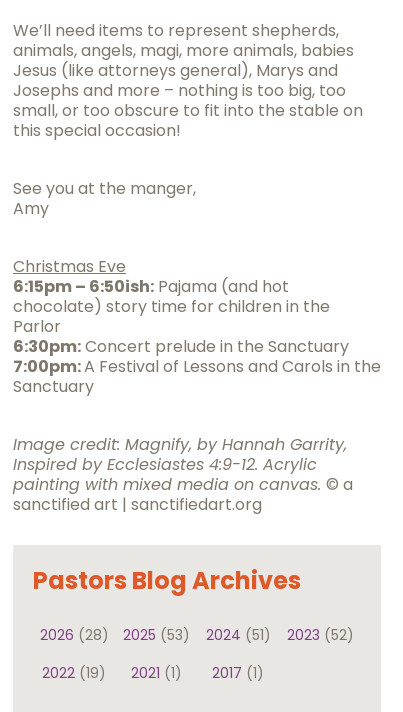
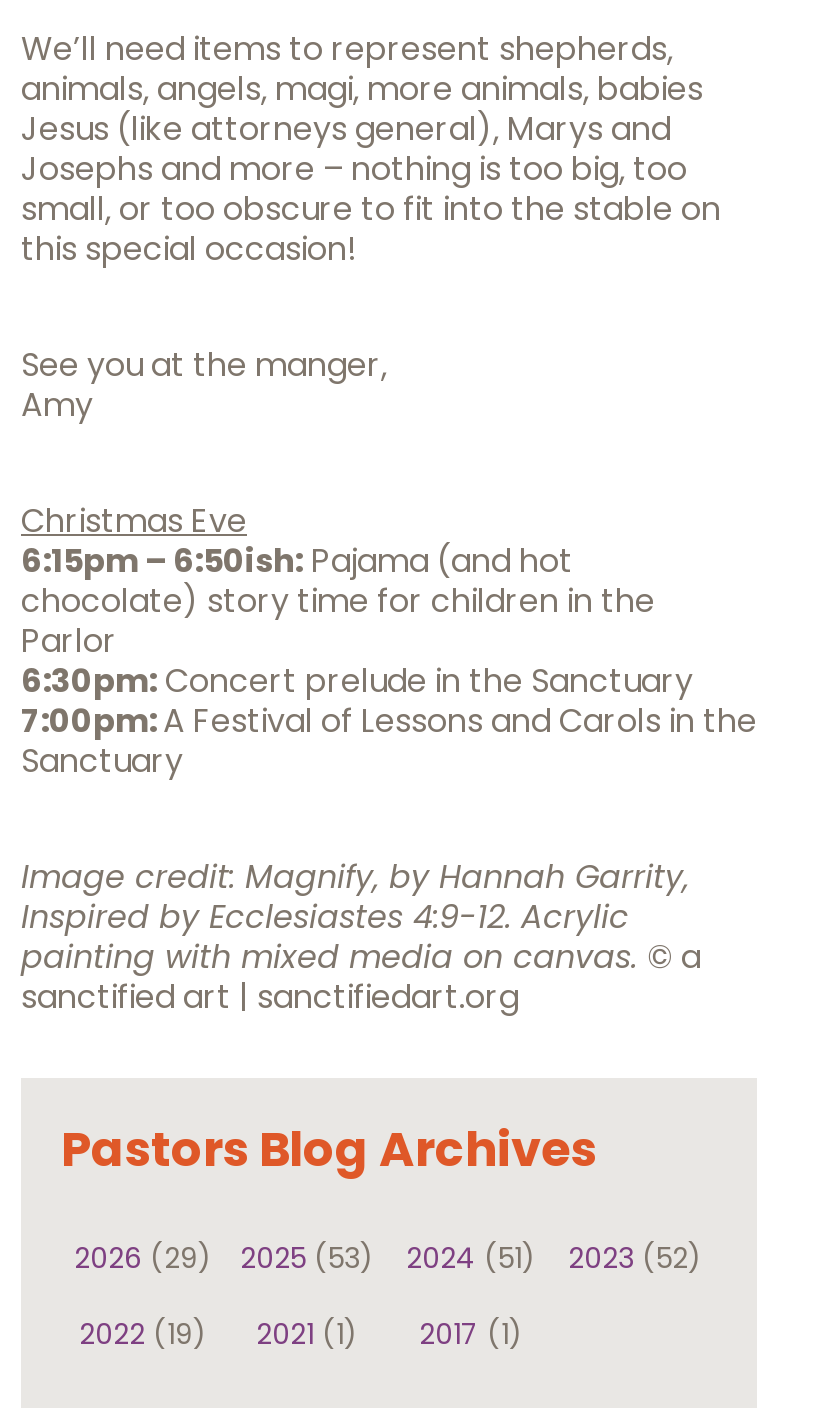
[39,625,353,645] 2026 (28) 2025 (53) 2024 (51) 2023 (52) -> [74,1239,702,1279] 2026 (29) 2025 (53) 2024 (51) 2023 (52)

